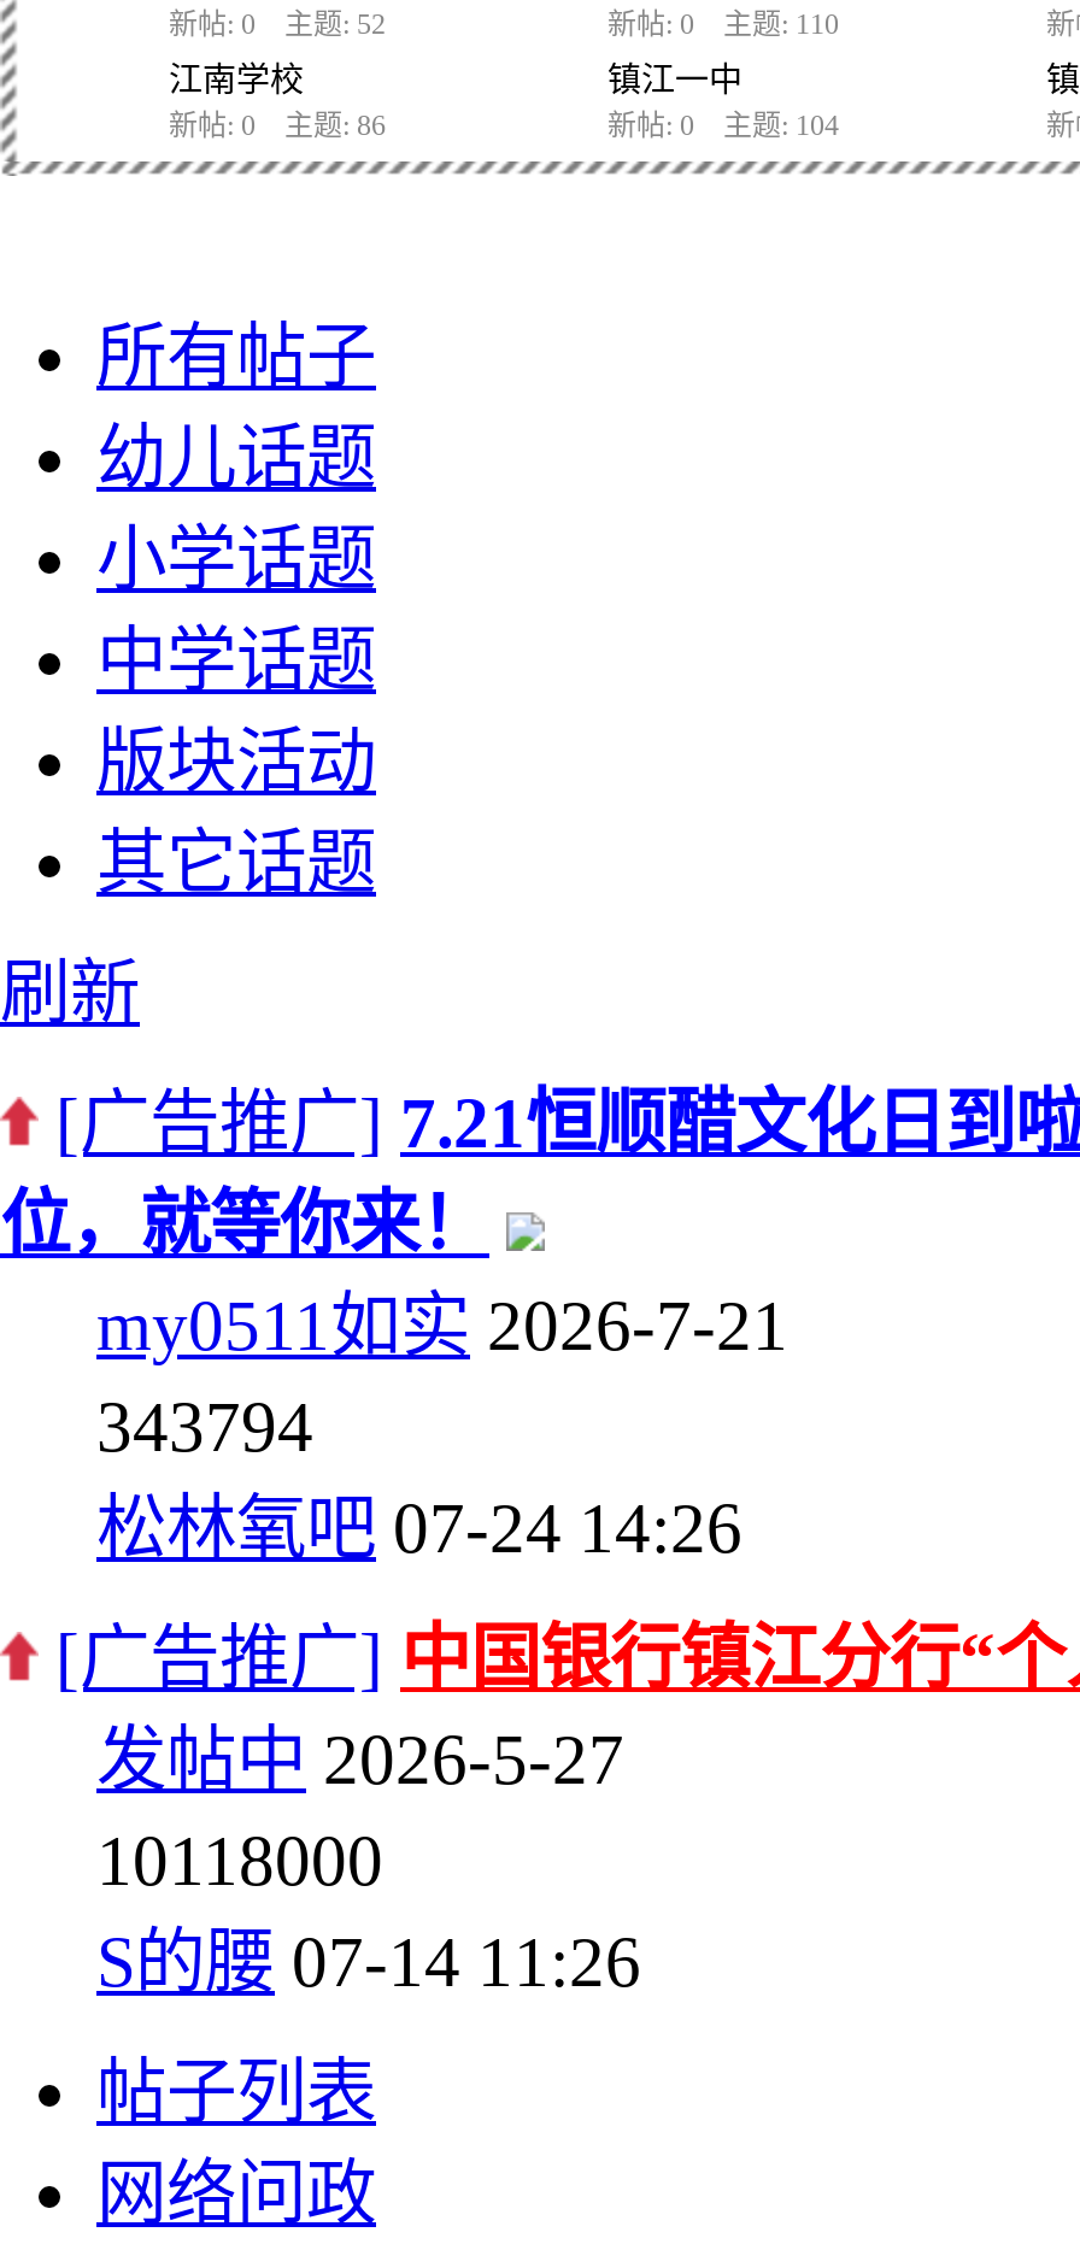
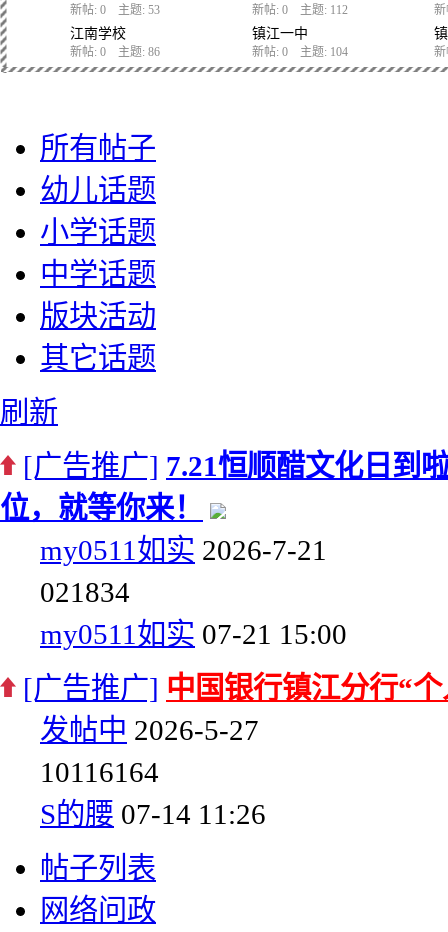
[169,8,386,41] 新帖: 0 主题: 52 -> [70,3,160,17] 新帖: 0 主题: 53
[607,8,839,41] 新帖: 0 主题: 110 -> [252,3,348,17] 新帖: 0 主题: 112
[96,1389,742,1567] 343794 | 松林氧吧 07-24 14:26 -> [40,576,347,650] 021834 | my0511如实 07-21 15:00
[96,1823,383,1900] 10118000 -> [40,756,159,788] 10116164

